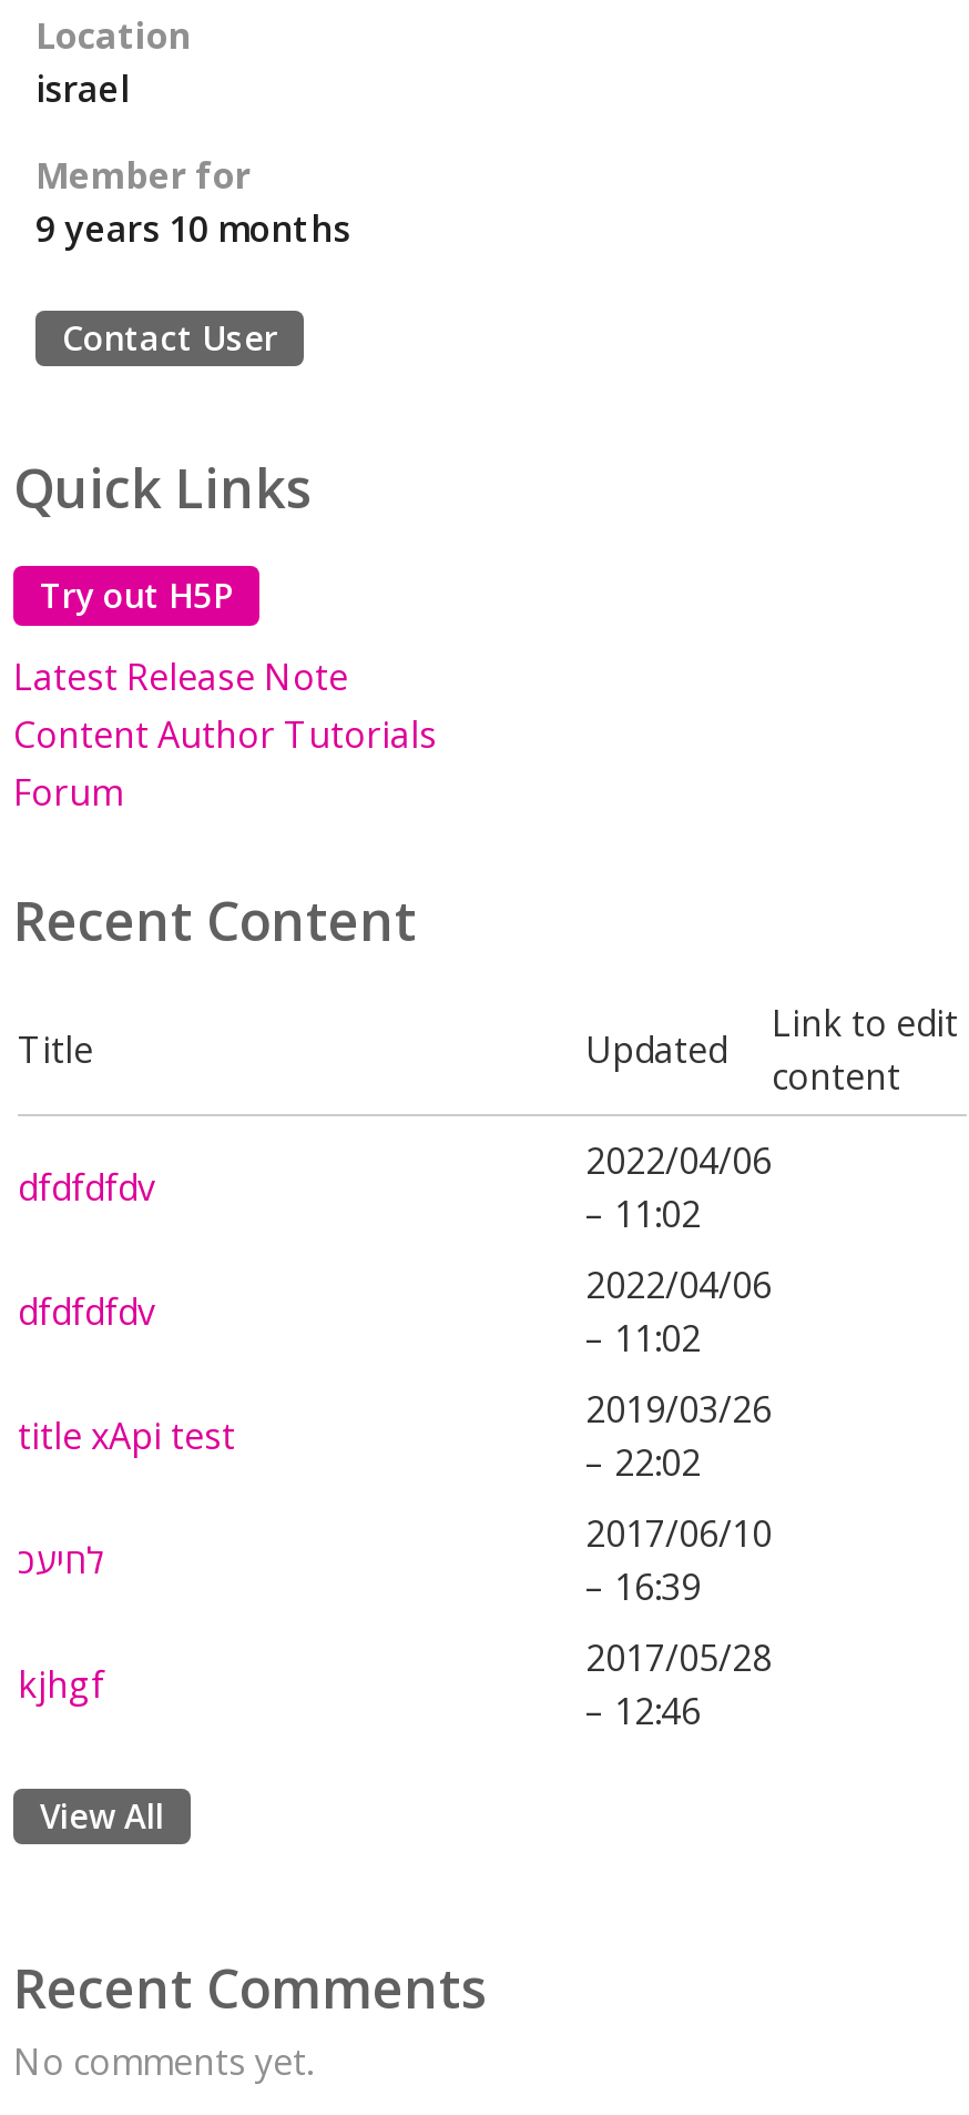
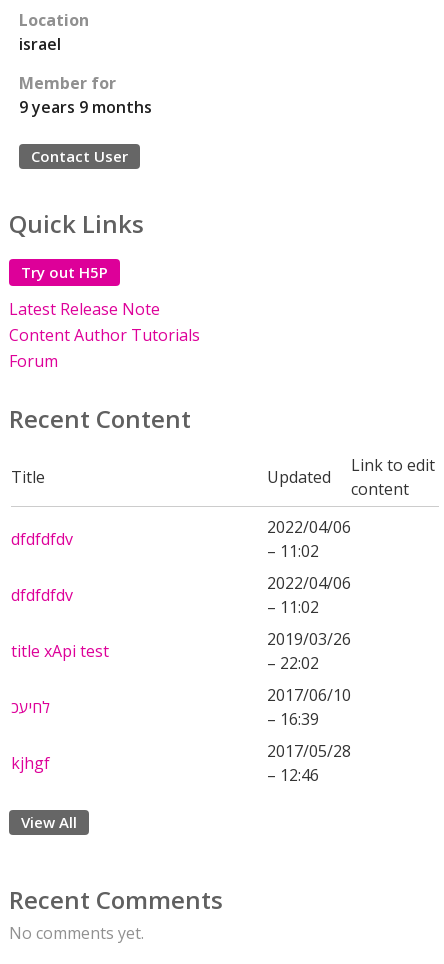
[35,204,350,253] 9 years 10 months -> [19,96,152,118] 9 years 9 months

